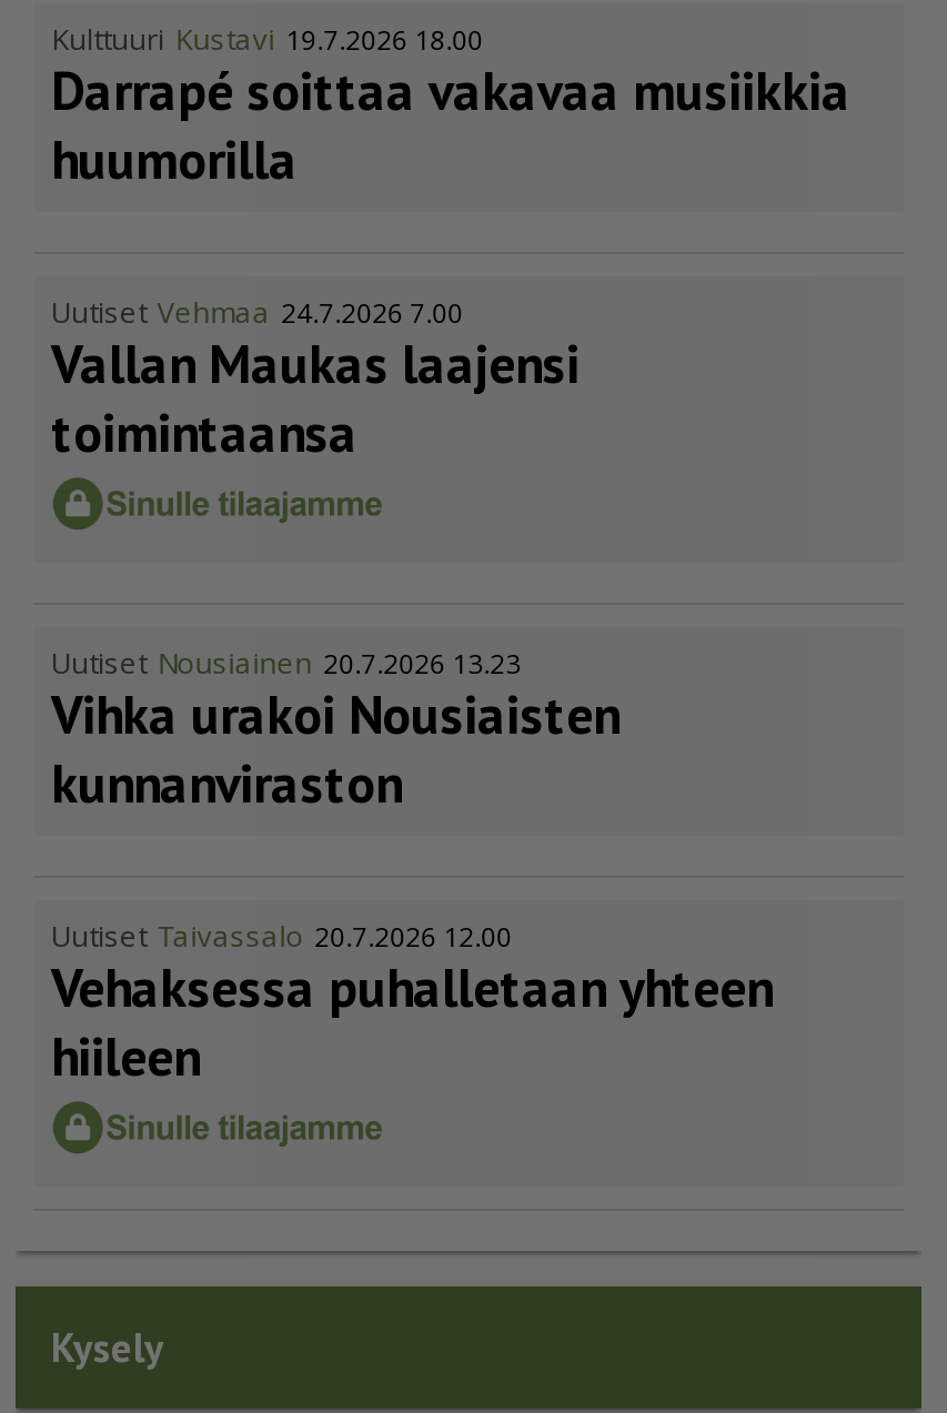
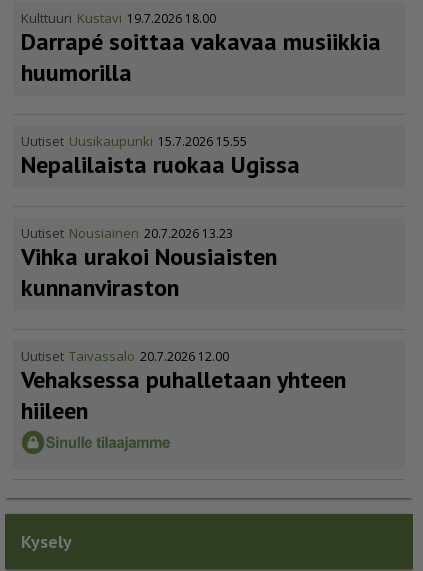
[51,293,580,468] Uutiset Vehmaa 24.7.2026 7.00 | Vallan Maukas laajensi | toimintaansa -> [21,132,300,180] Uutiset Uusikaupunki 15.7.2026 15.55 | Nepalilaista ruokaa Ugissa

